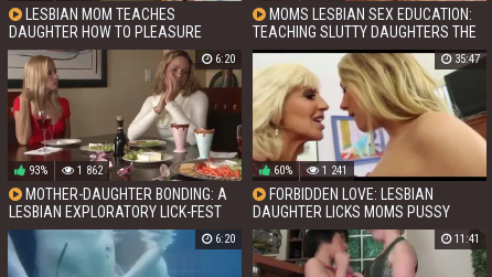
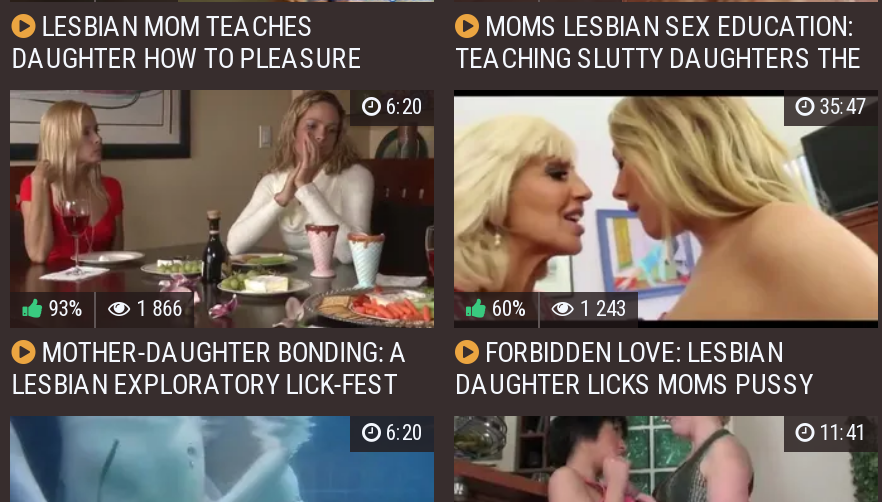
[26,164,103,178] 93% 1 862 -> [42,297,182,323] 93% 1 866
[270,164,347,178] 60% 1 241 -> [486,297,626,323] 60% 1 243

